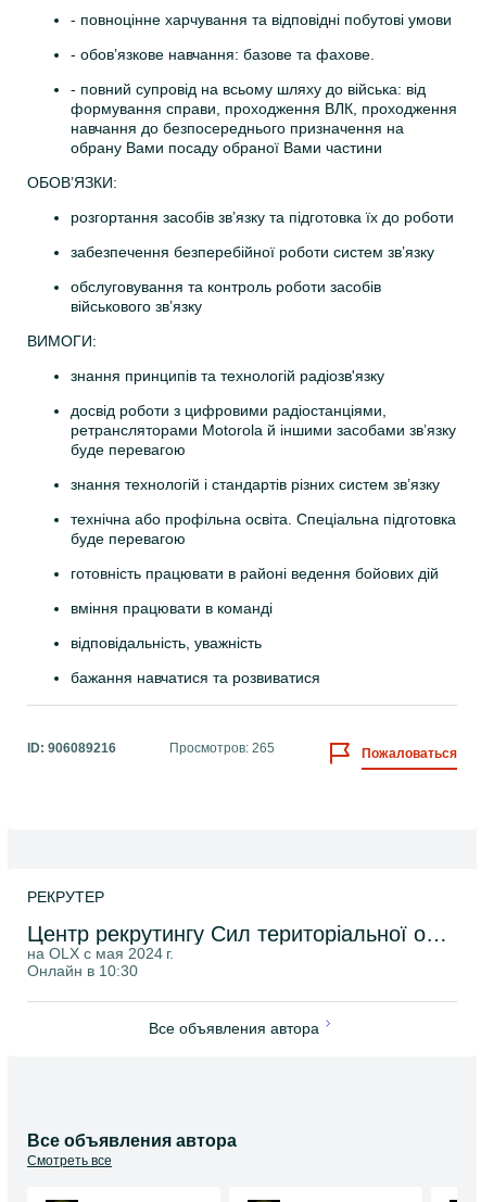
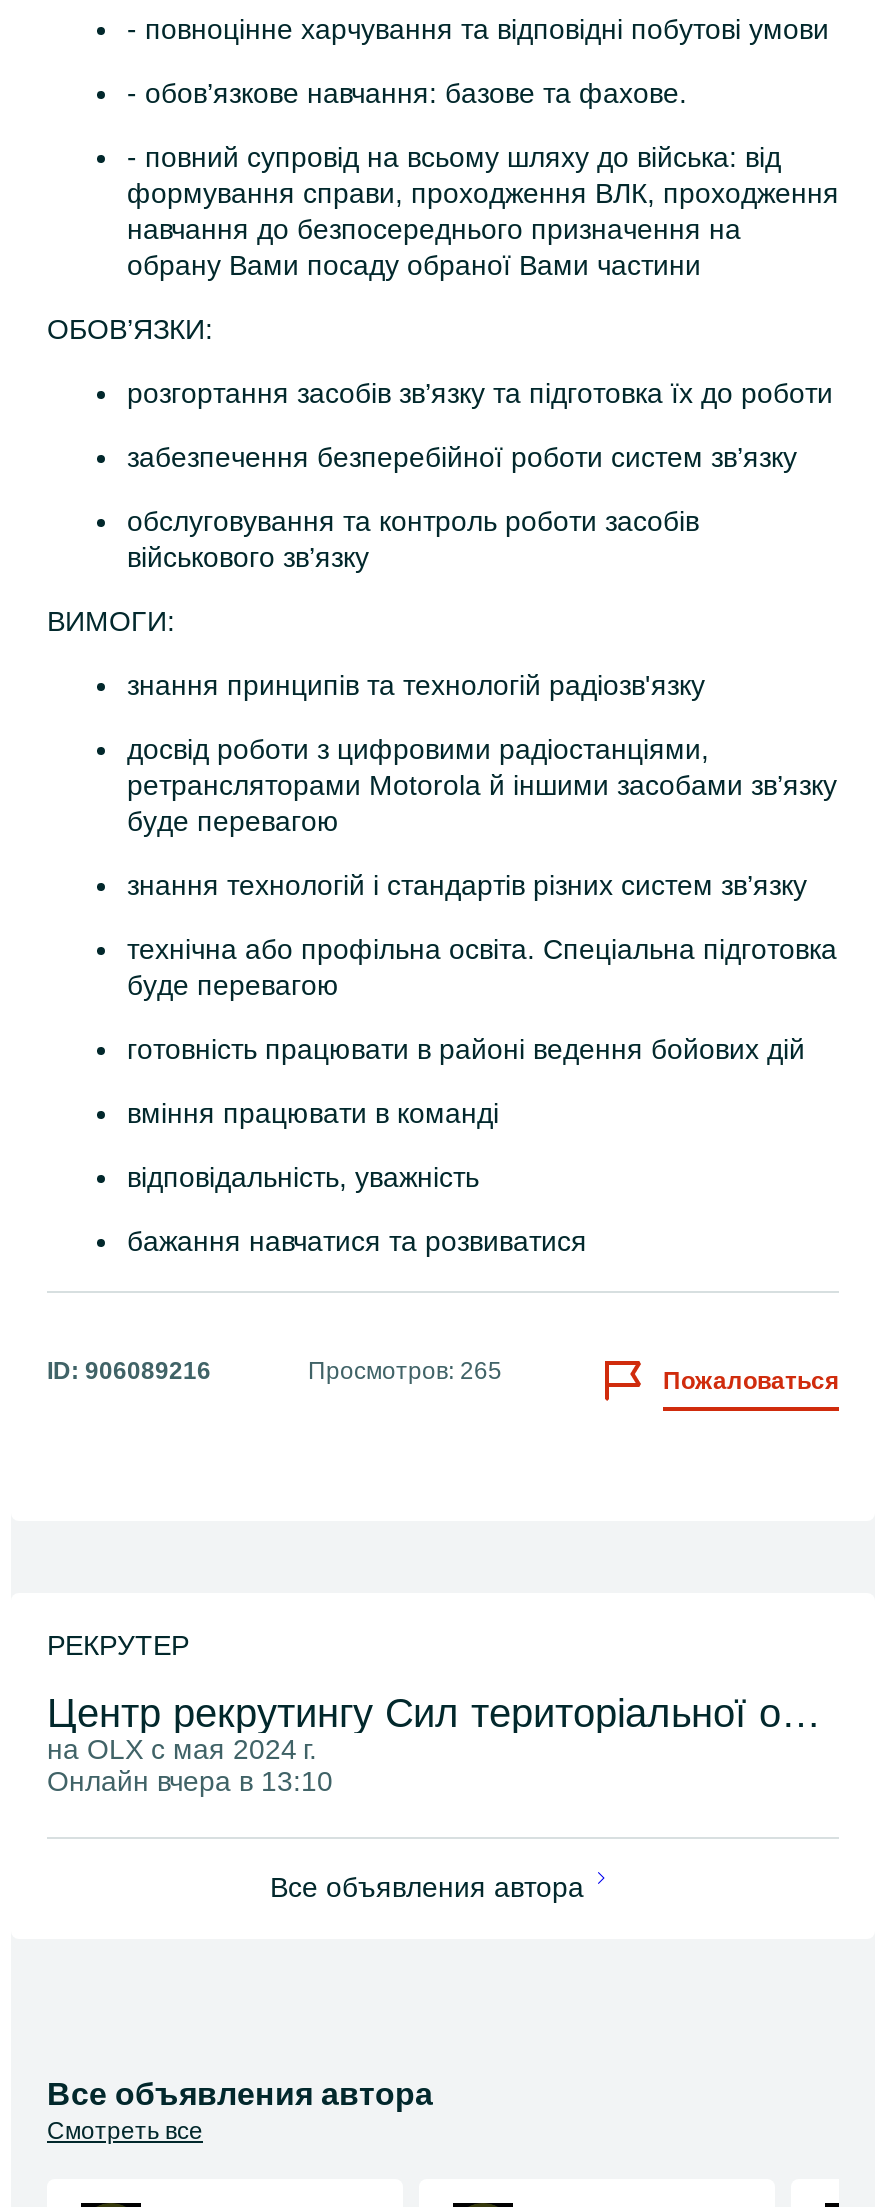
[27,962,138,980] Онлайн в 10:30 -> [47,1766,333,1798] Онлайн вчера в 13:10

